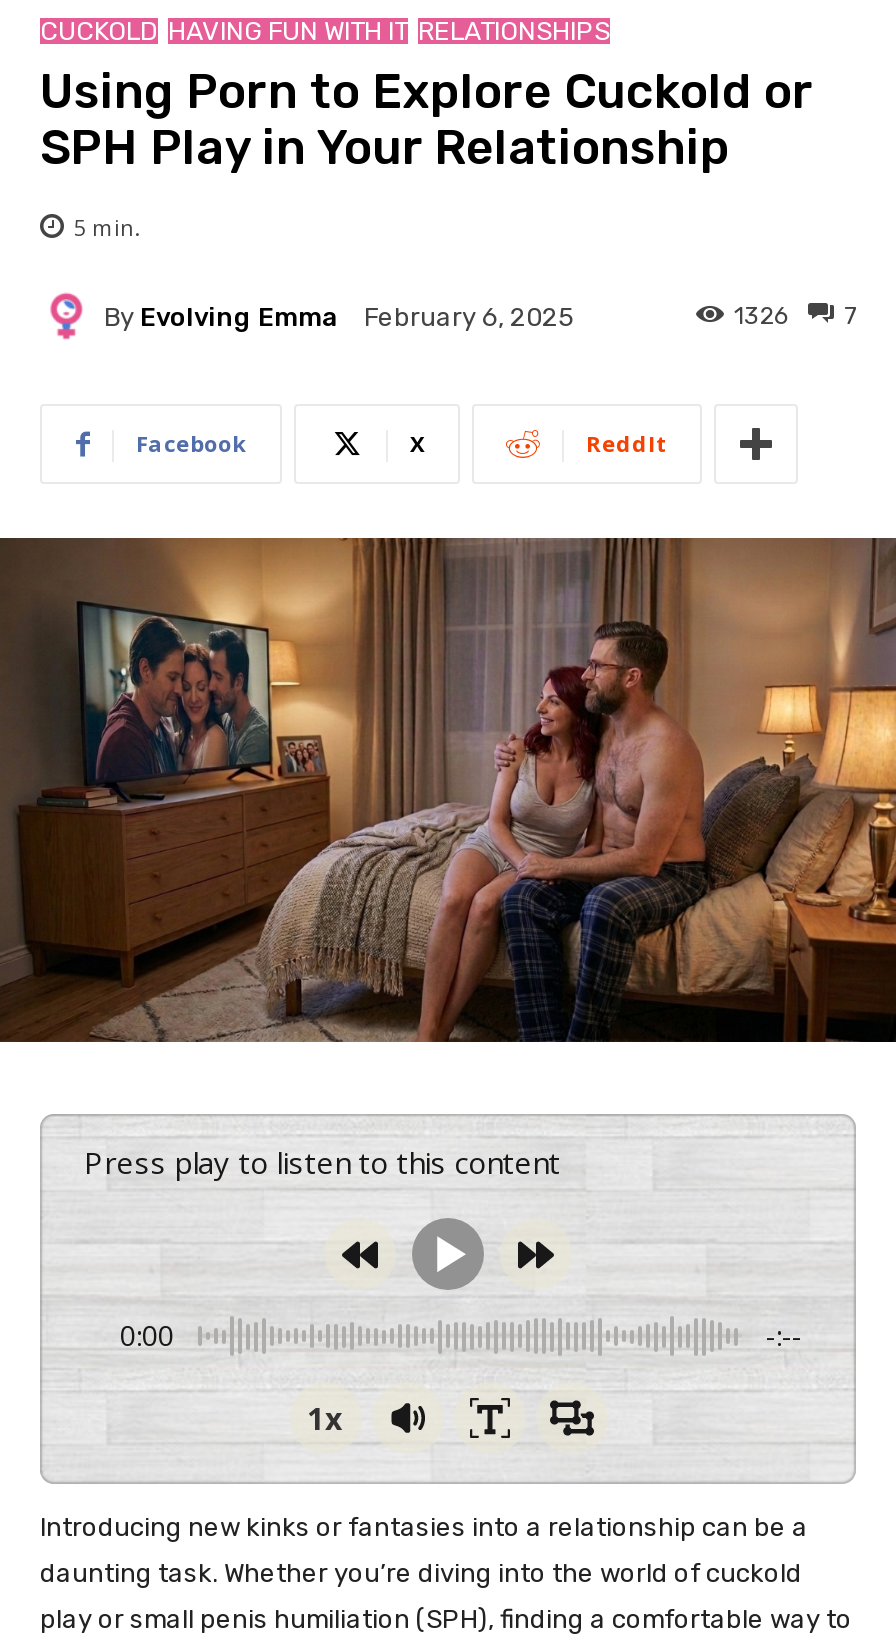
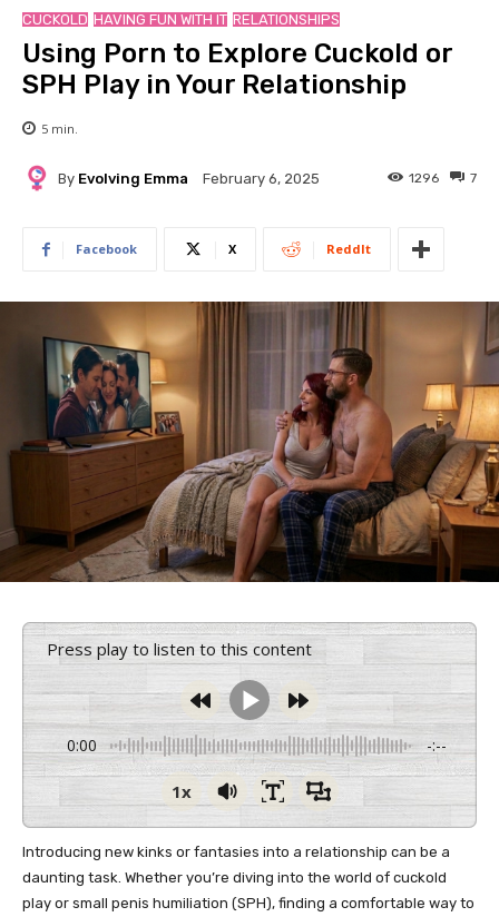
[734,302,856,330] 1326 7 -> [409,170,477,186] 1296 7

